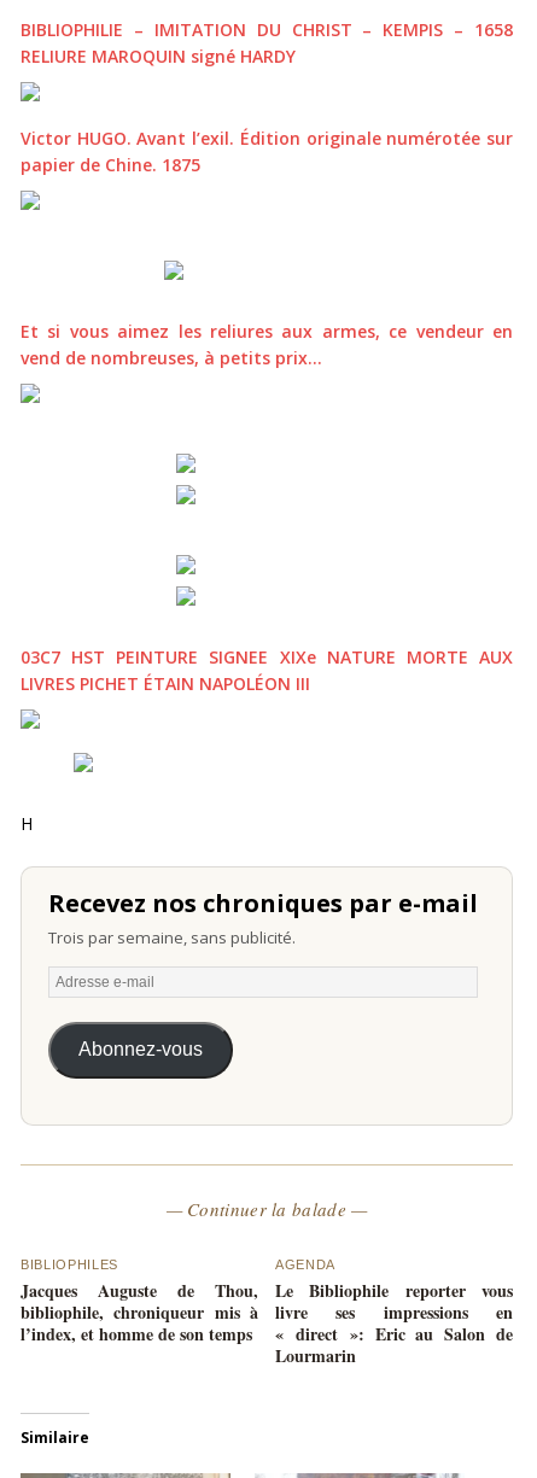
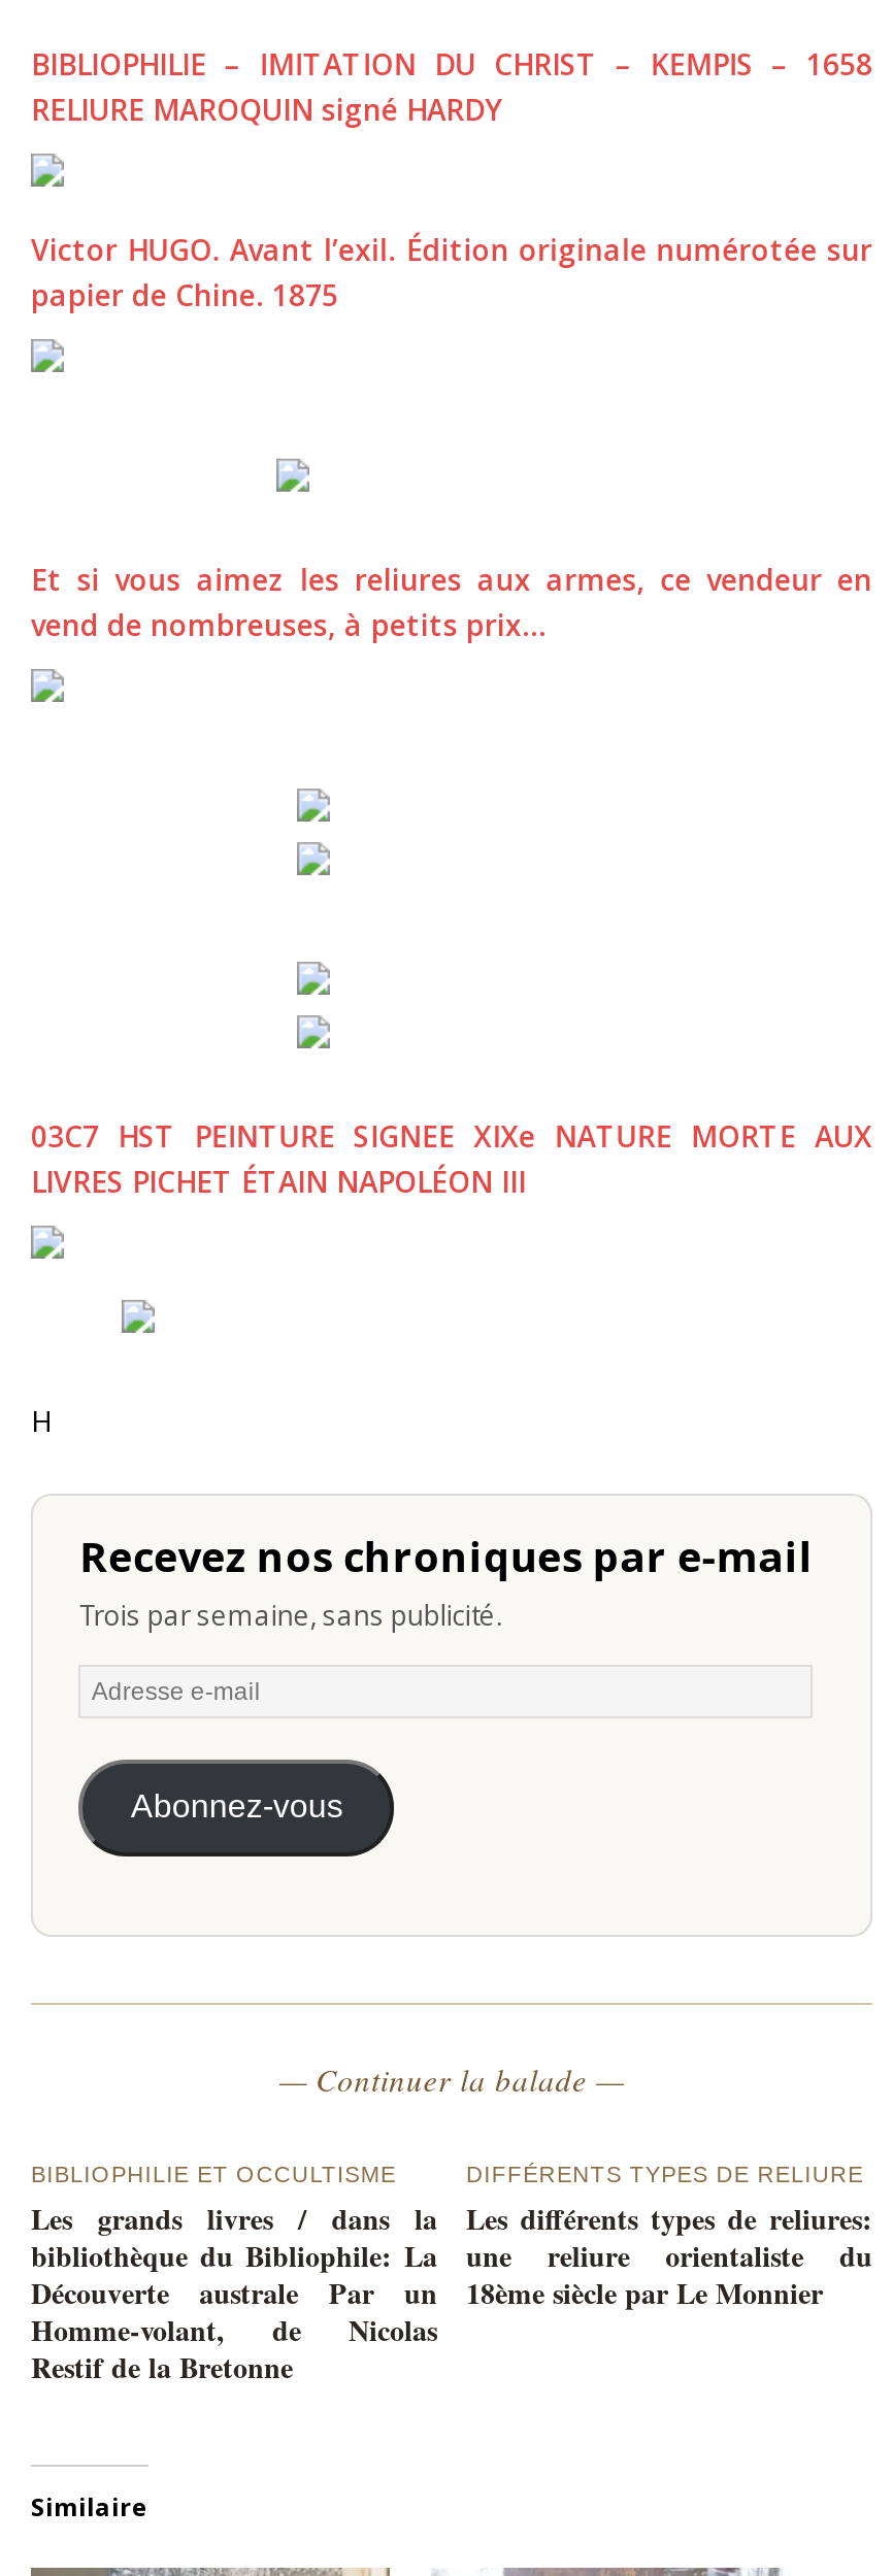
[21,1257,258,1346] BIBLIOPHILES | Jacques Auguste de Thou, | bibliophile, chroniqueur mis à | l’index, et homme de son temps -> [31,2161,437,2388] BIBLIOPHILIE ET OCCULTISME | Les grands livres / dans la | bibliothèque du Bibliophile: La | Découverte australe Par un | Homme-volant, de Nicolas | Restif de la Bretonne
[275,1257,513,1368] AGENDA | Le Bibliophile reporter vous | livre ses impressions en | « direct »: Eric au Salon de | Lourmarin -> [466,2161,872,2313] DIFFÉRENTS TYPES DE RELIURE | Les différents types de reliures: | une reliure orientaliste du | 18ème siècle par Le Monnier

